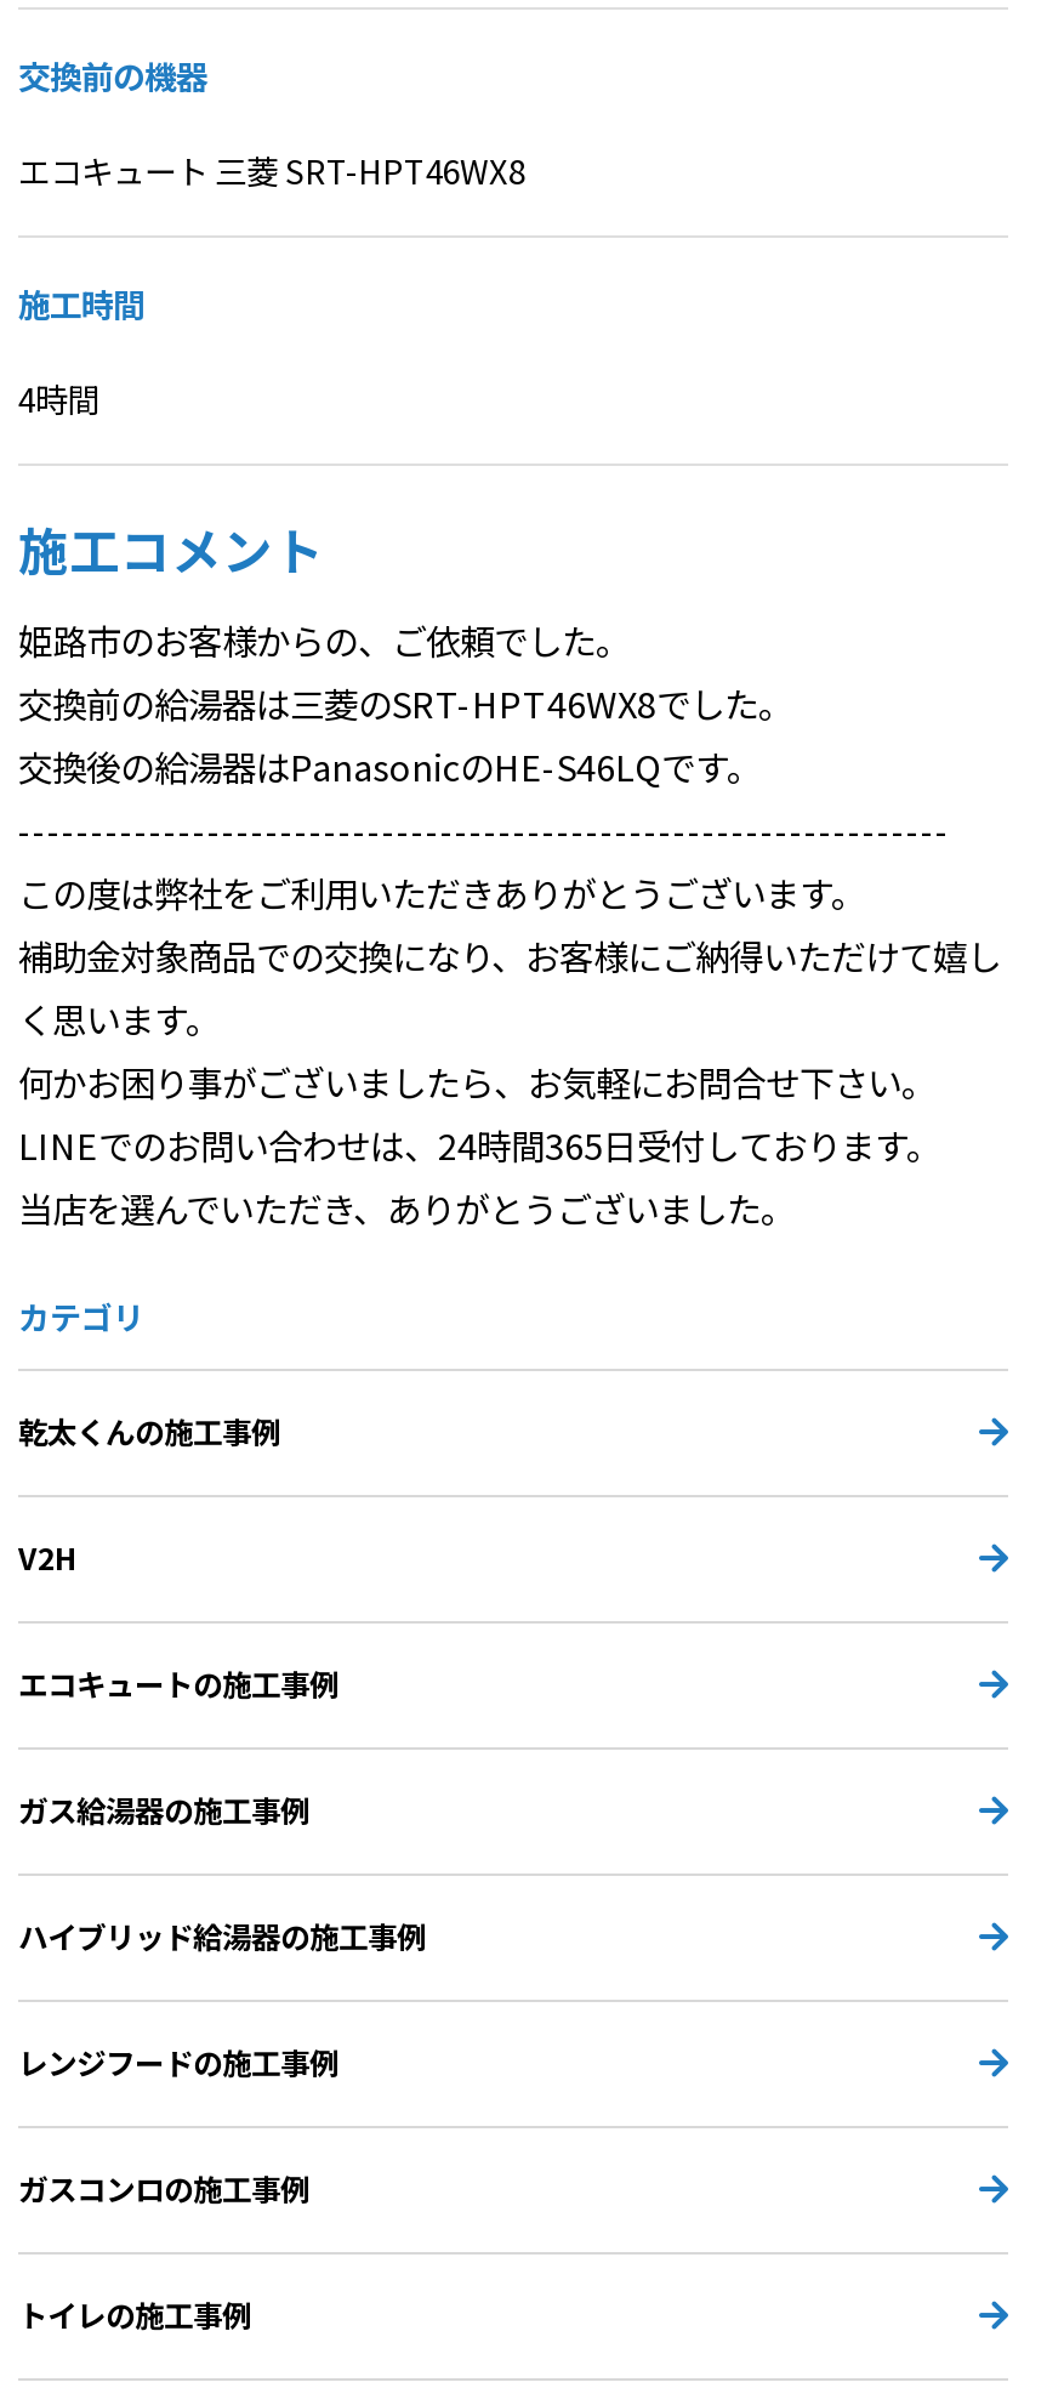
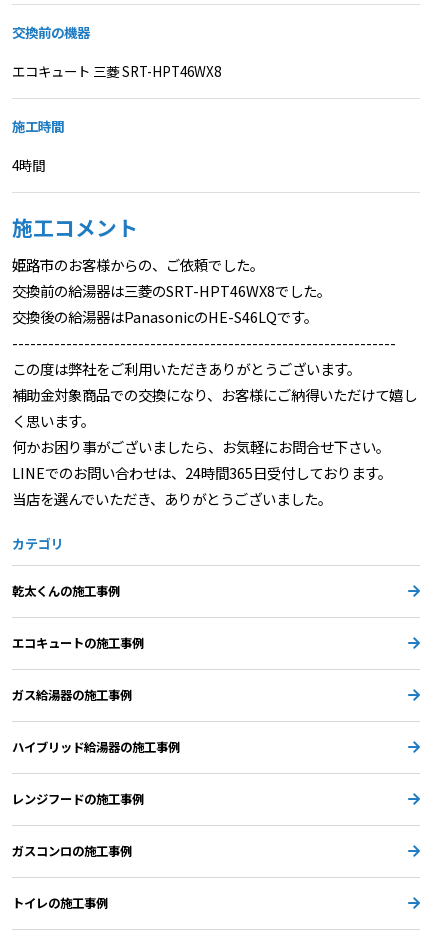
[18,1536,76,1580] V2H -> none

